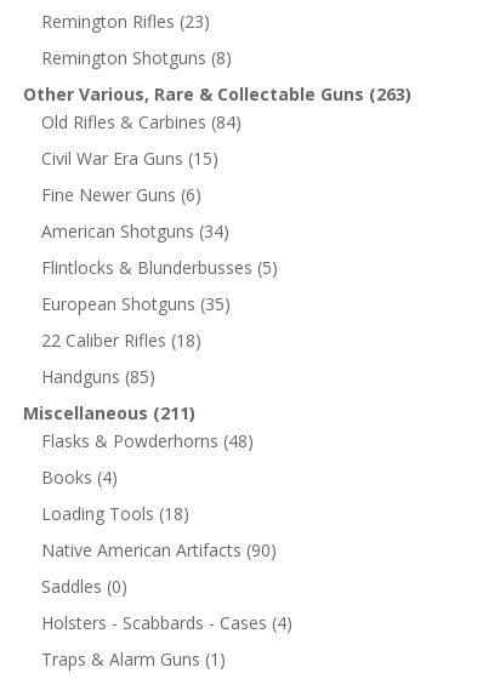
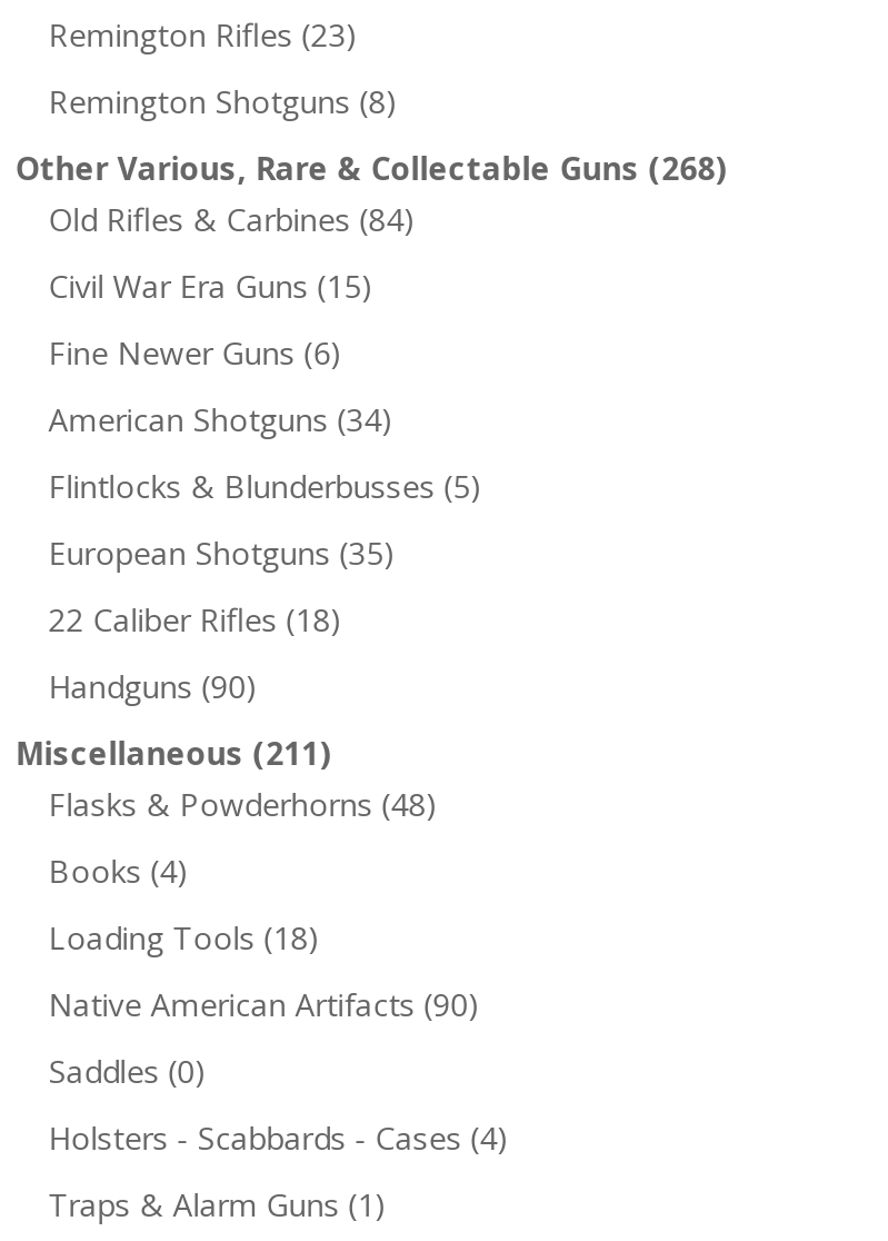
[23,82,411,105] Other Various, Rare & Collectable Guns (263) -> [15,147,726,189] Other Various, Rare & Collectable Guns (268)
[41,365,155,388] Handguns (85) -> [48,665,257,707] Handguns (90)

